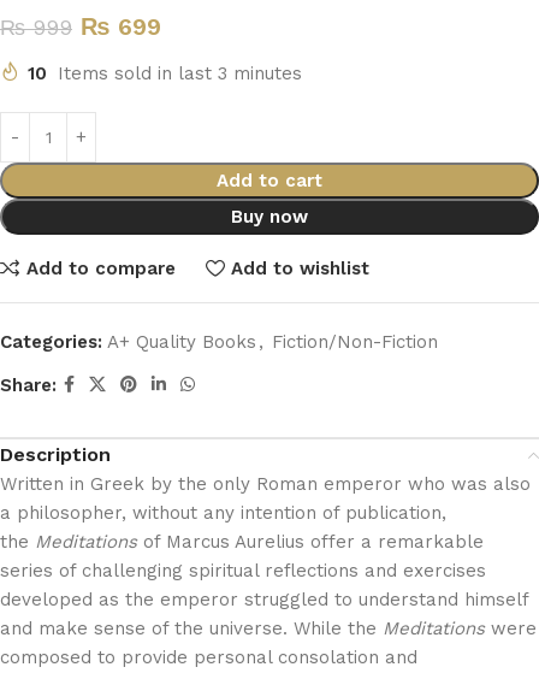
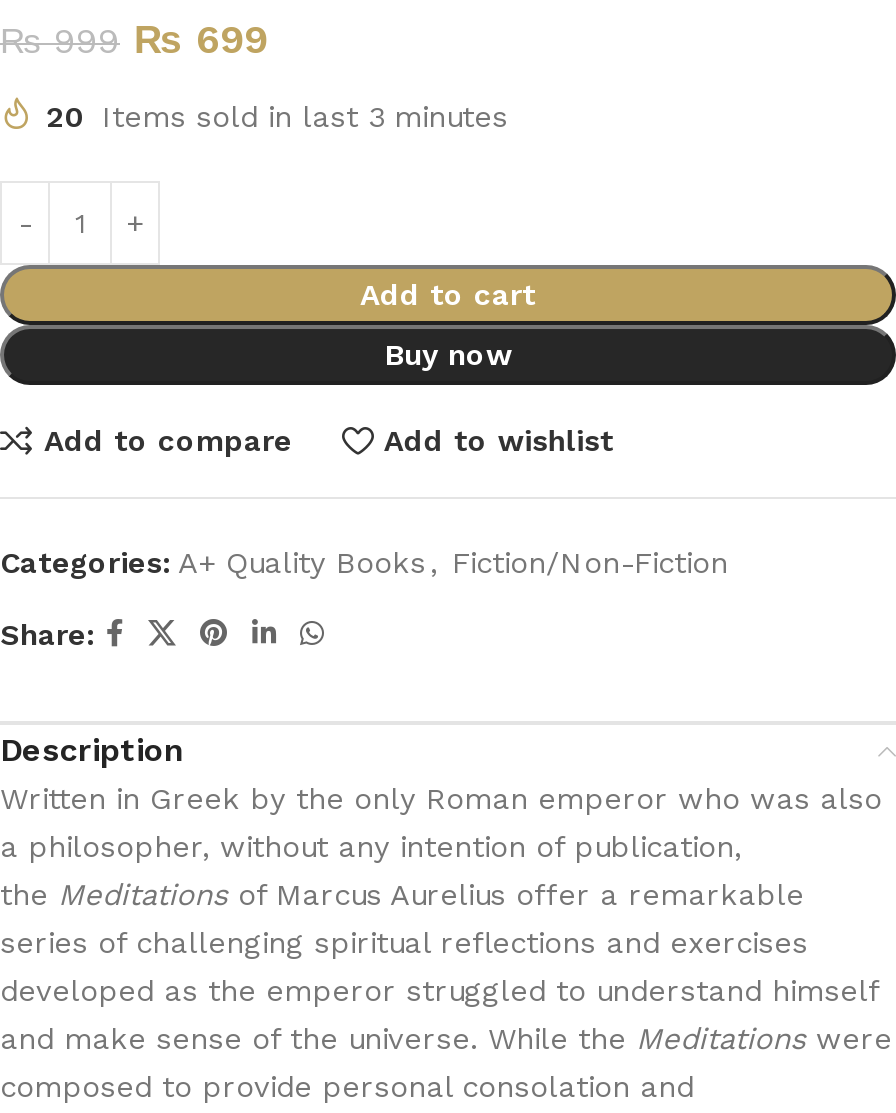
[28,63,302,84] 10 Items sold in last 3 minutes -> [46,99,508,135] 20 Items sold in last 3 minutes

